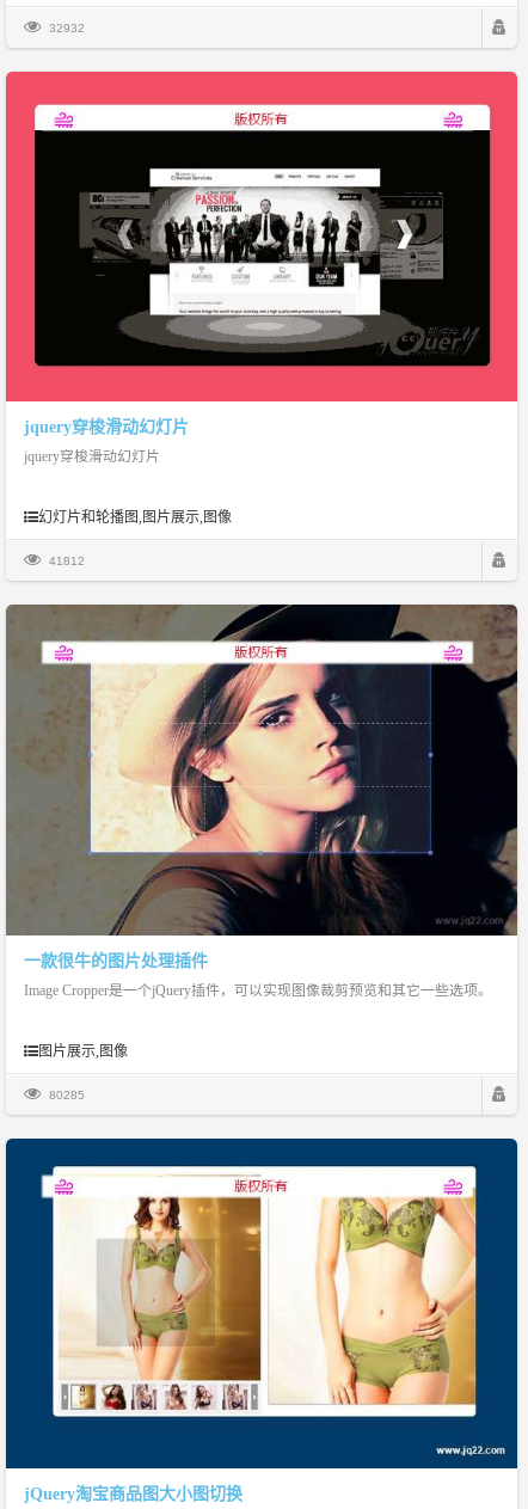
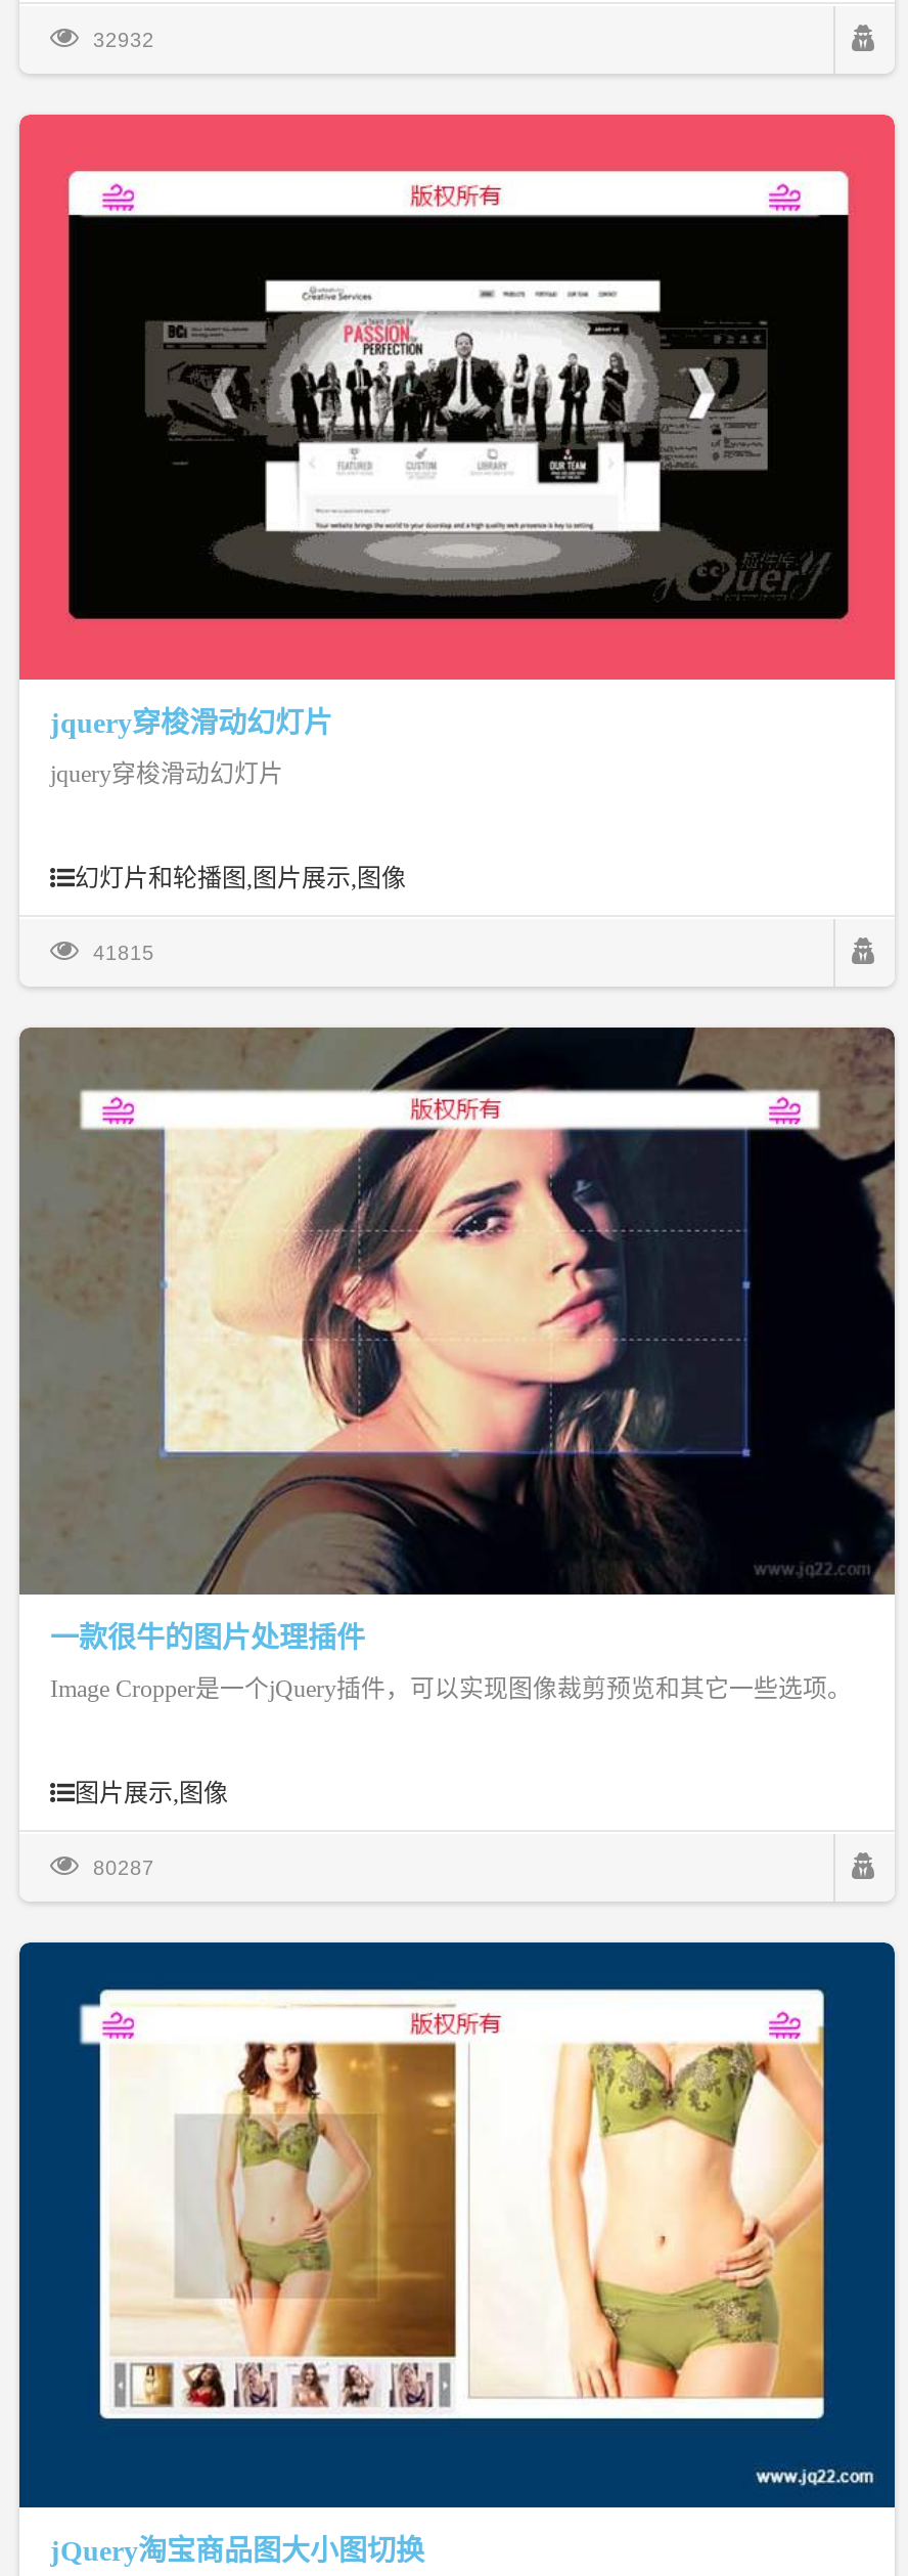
[45,555,85,568] 41812 -> [87,942,154,965] 41815
[45,1088,85,1101] 80285 -> [87,1855,154,1878] 80287

